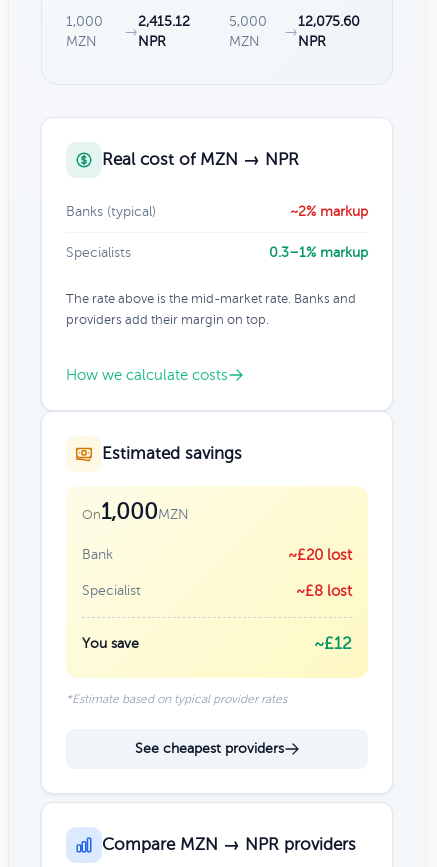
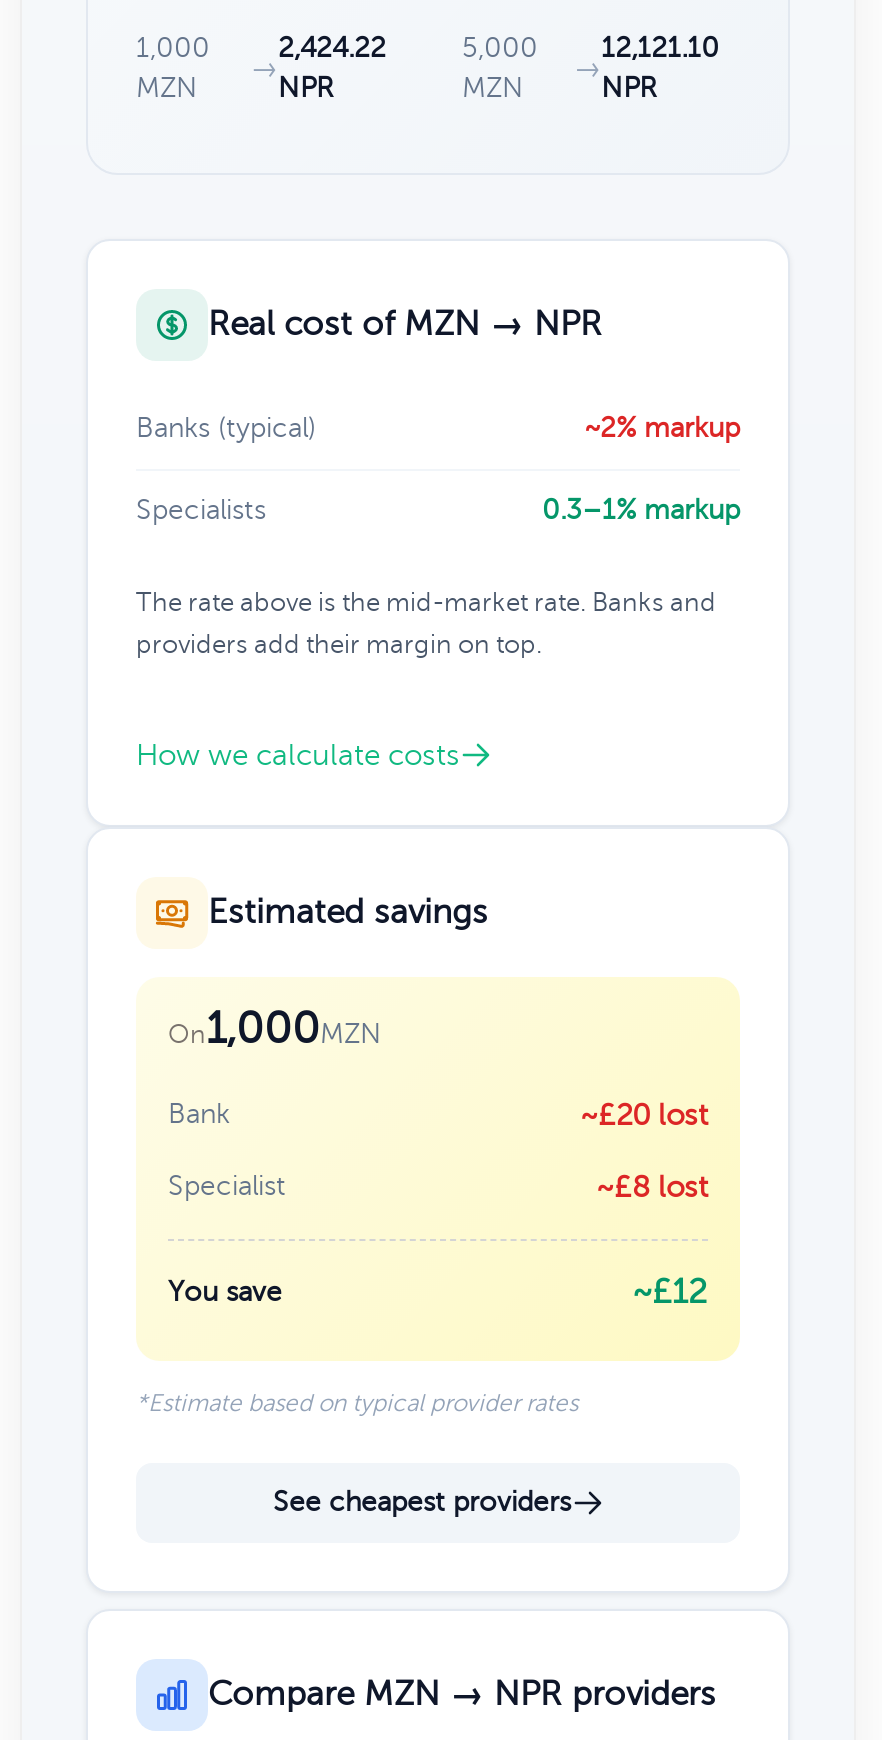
[138,14,190,29] 2,415.12 -> [278,32,386,62] 2,424.22
[298,14,360,29] 12,075.60 -> [601,32,719,62] 12,121.10

